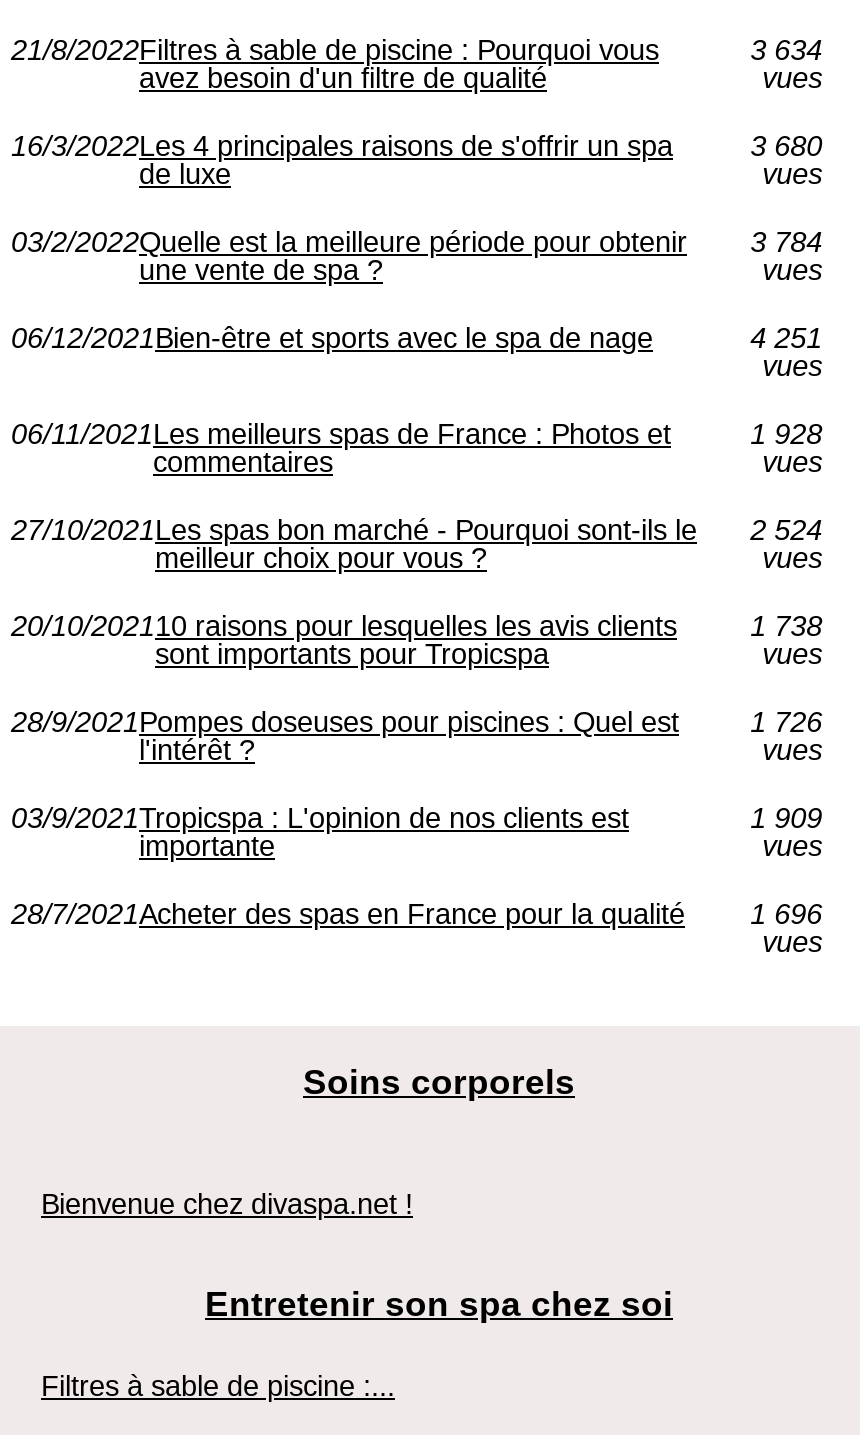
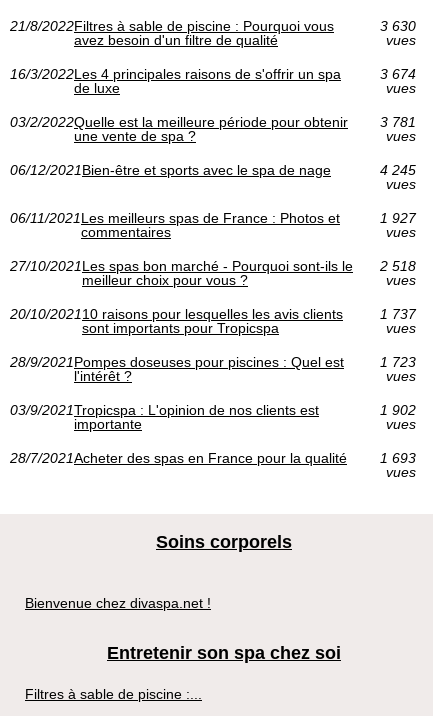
[750,34,822,66] 3 634 -> [380,18,416,34] 3 630
[750,130,822,162] 3 680 -> [380,66,416,82] 3 674
[11,226,822,258] 03/2/2022Quelle est la meilleure période pour obtenir 3 784 -> [10,114,416,130] 03/2/2022Quelle est la meilleure période pour obtenir 3 781
[750,322,822,354] 4 251 -> [380,162,416,178] 4 245
[750,418,822,450] 1 928 -> [380,210,416,226] 1 927
[11,514,822,546] 27/10/2021Les spas bon marché - Pourquoi sont-ils le 2 524 -> [10,258,416,274] 27/10/2021Les spas bon marché - Pourquoi sont-ils le 2 518
[750,610,822,642] 1 738 -> [380,306,416,322] 1 737
[750,706,822,738] 1 726 -> [380,354,416,370] 1 723
[750,802,822,834] 1 909 -> [380,402,416,418] 1 902
[750,898,822,930] 1 696 -> [380,450,416,466] 1 693

